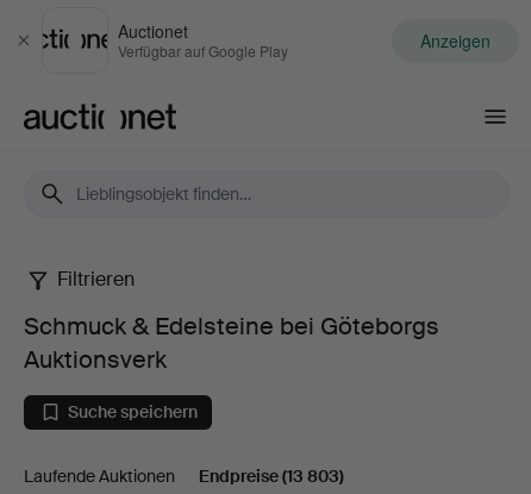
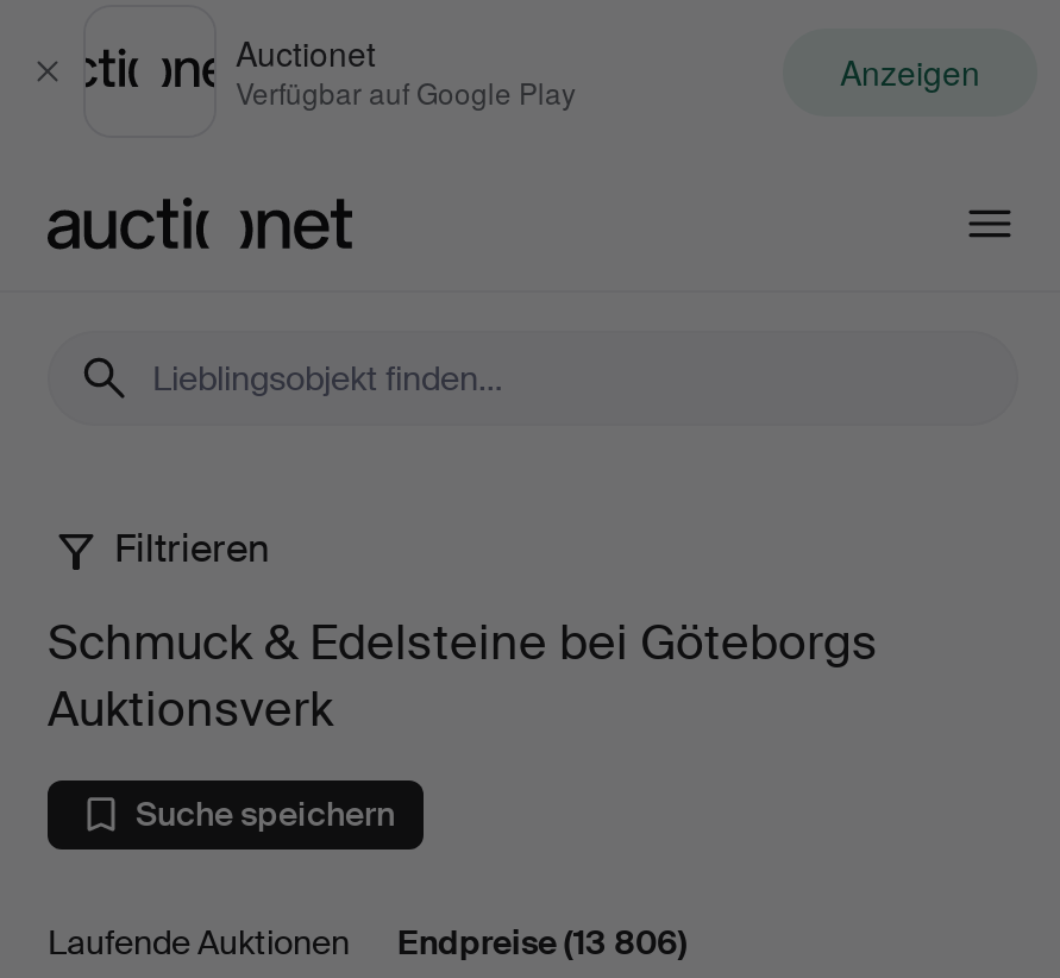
[199,465,344,487] Endpreise(13 803) -> [397,920,688,963] Endpreise(13 806)

